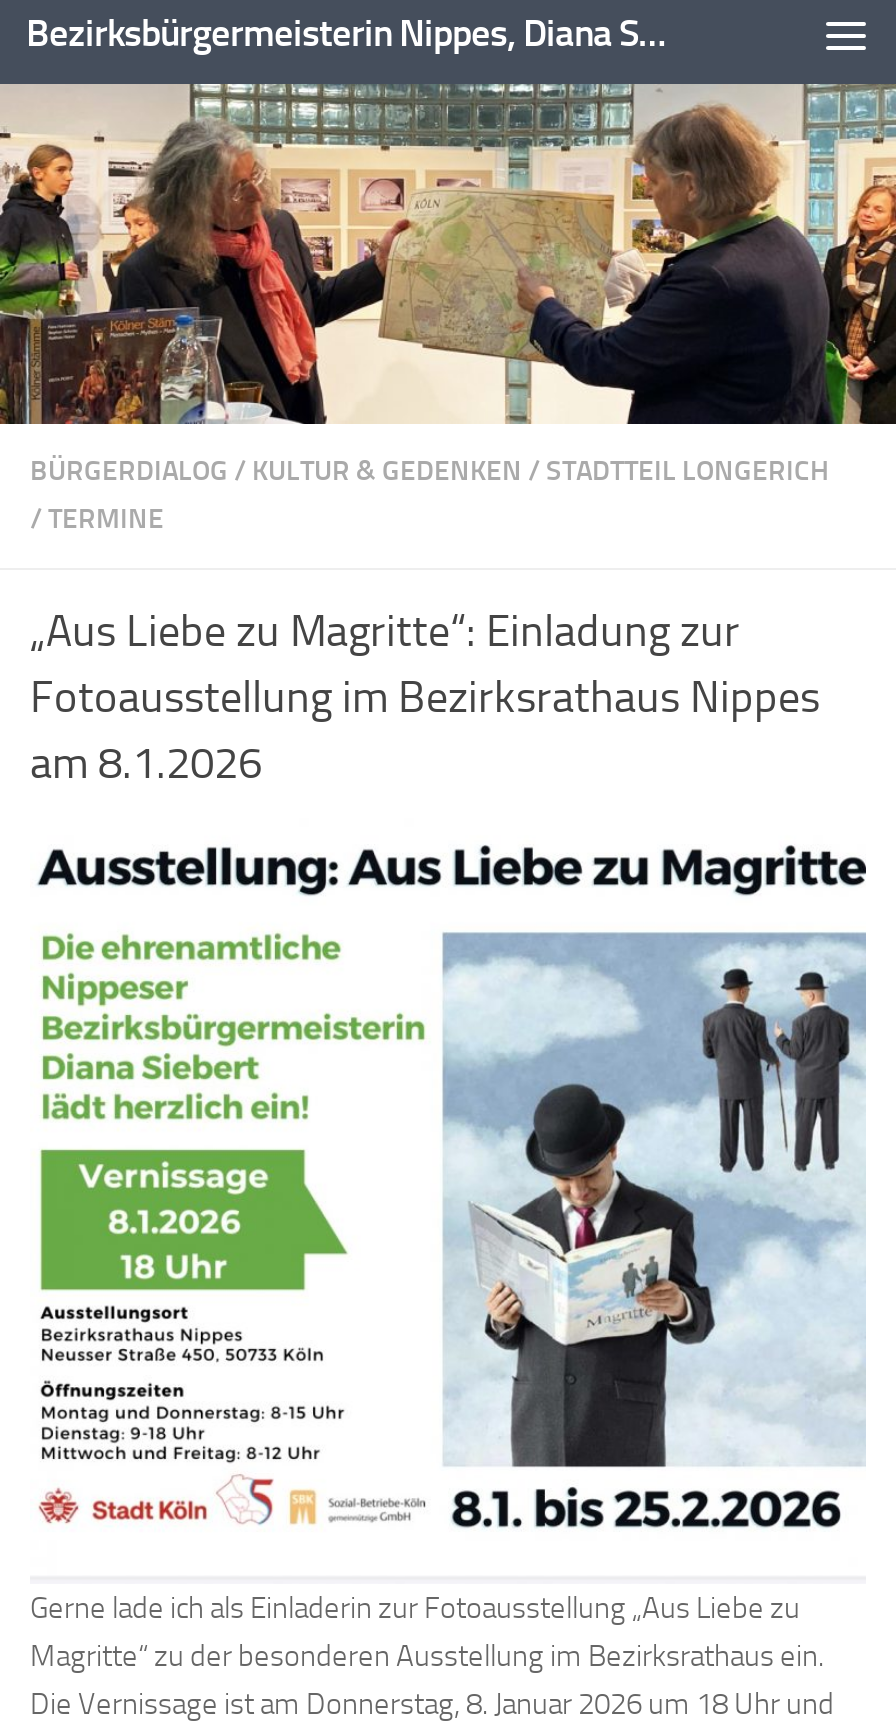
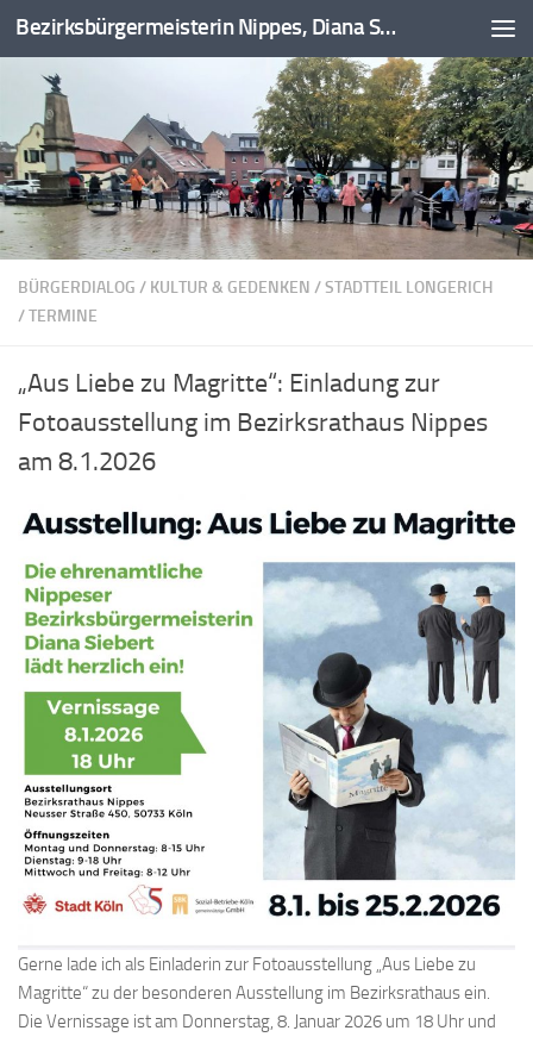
[6,82,890,426] [image] -> [4,56,529,261] [image]

